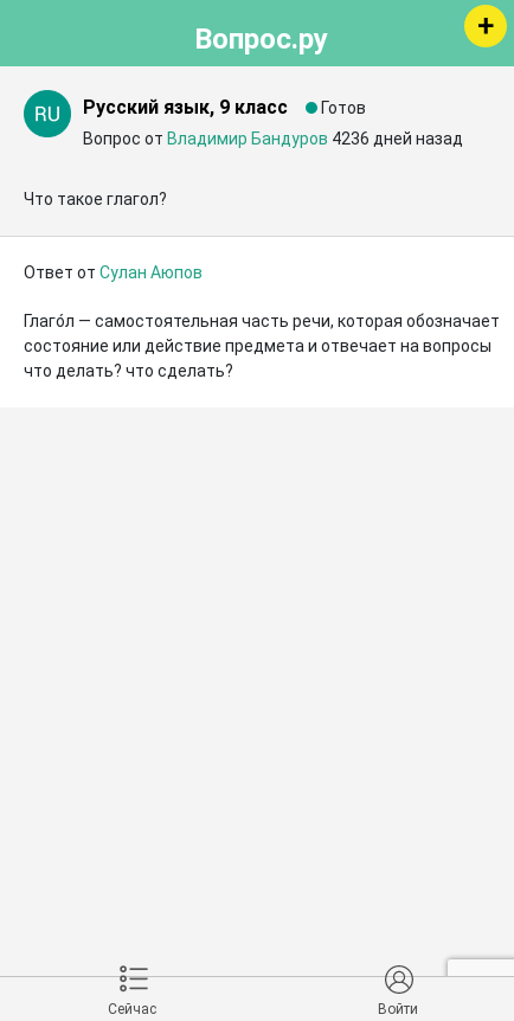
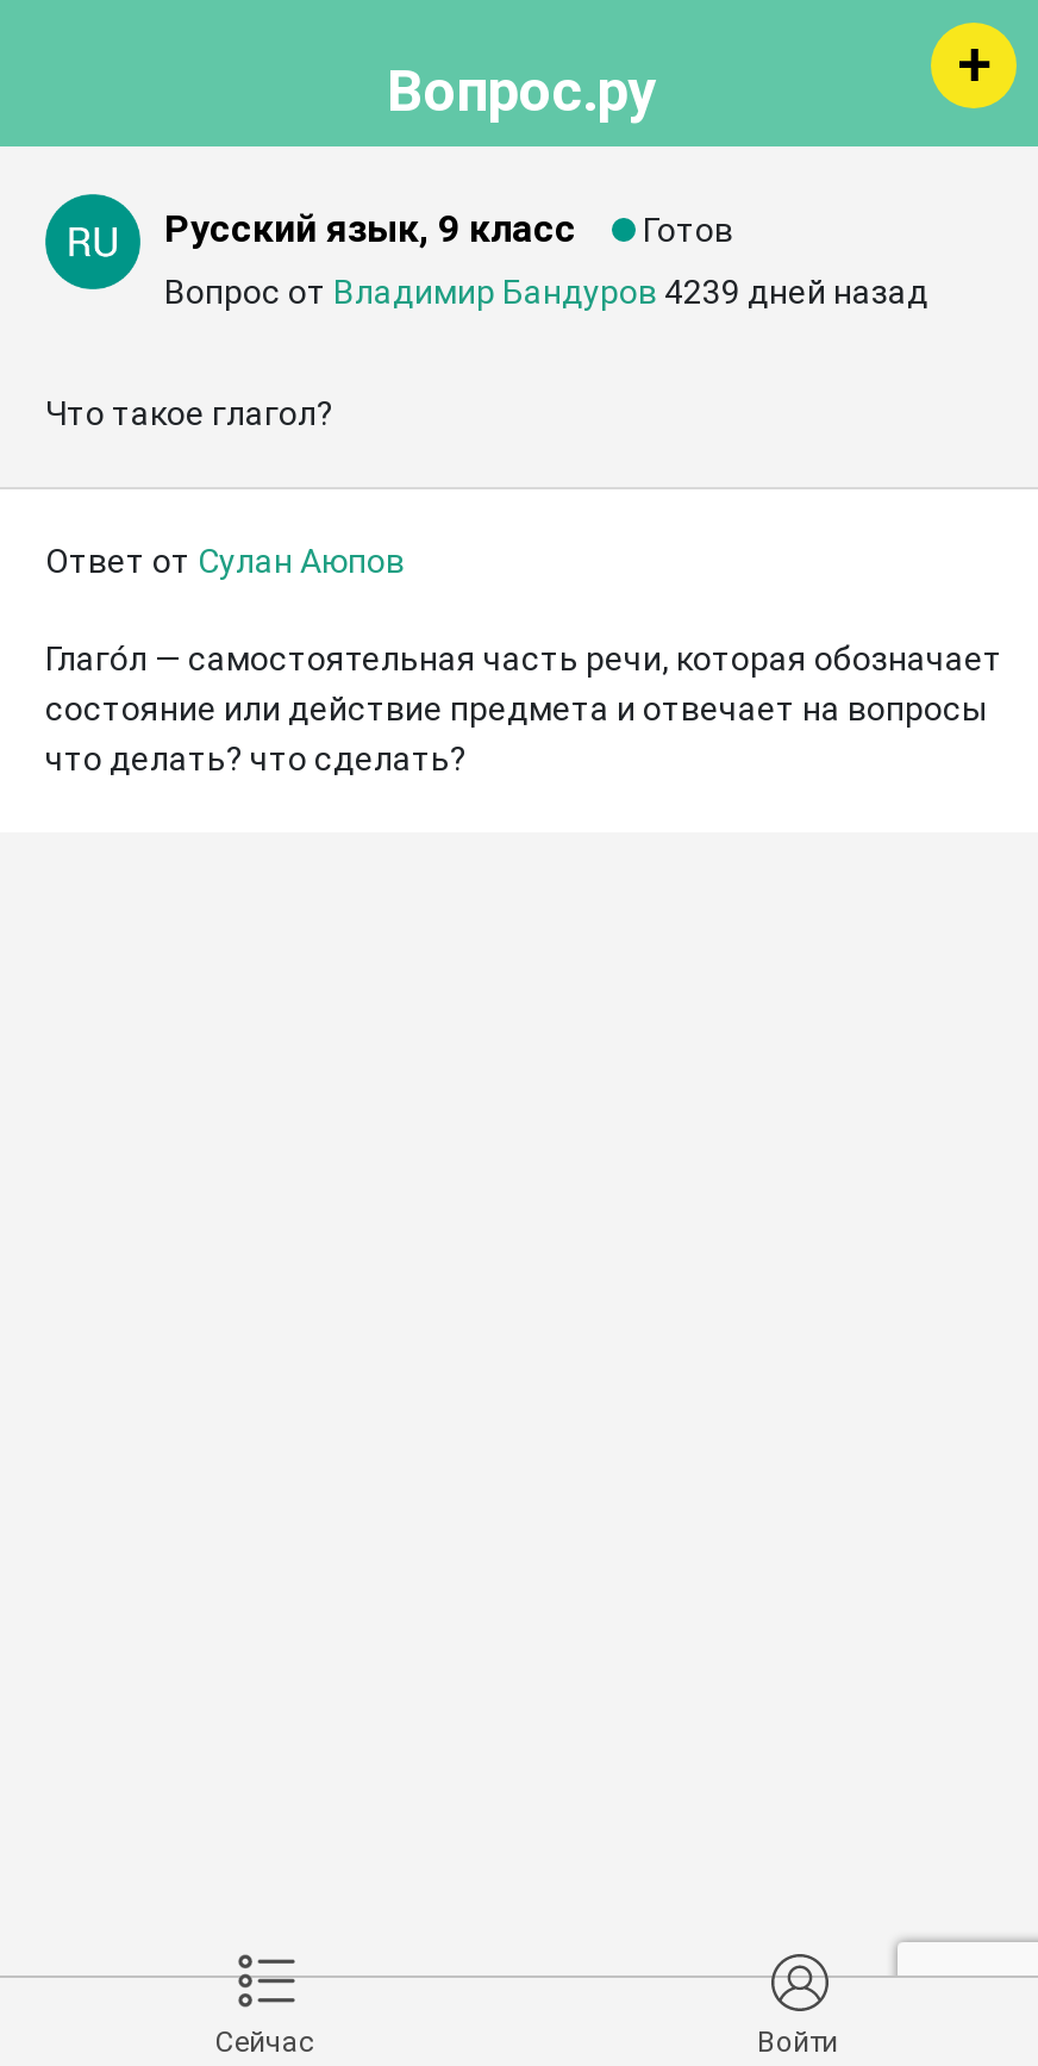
[83,129,463,148] Вопрос от Владимир Бандуров 4236 дней назад -> [164,273,928,311] Вопрос от Владимир Бандуров 4239 дней назад

